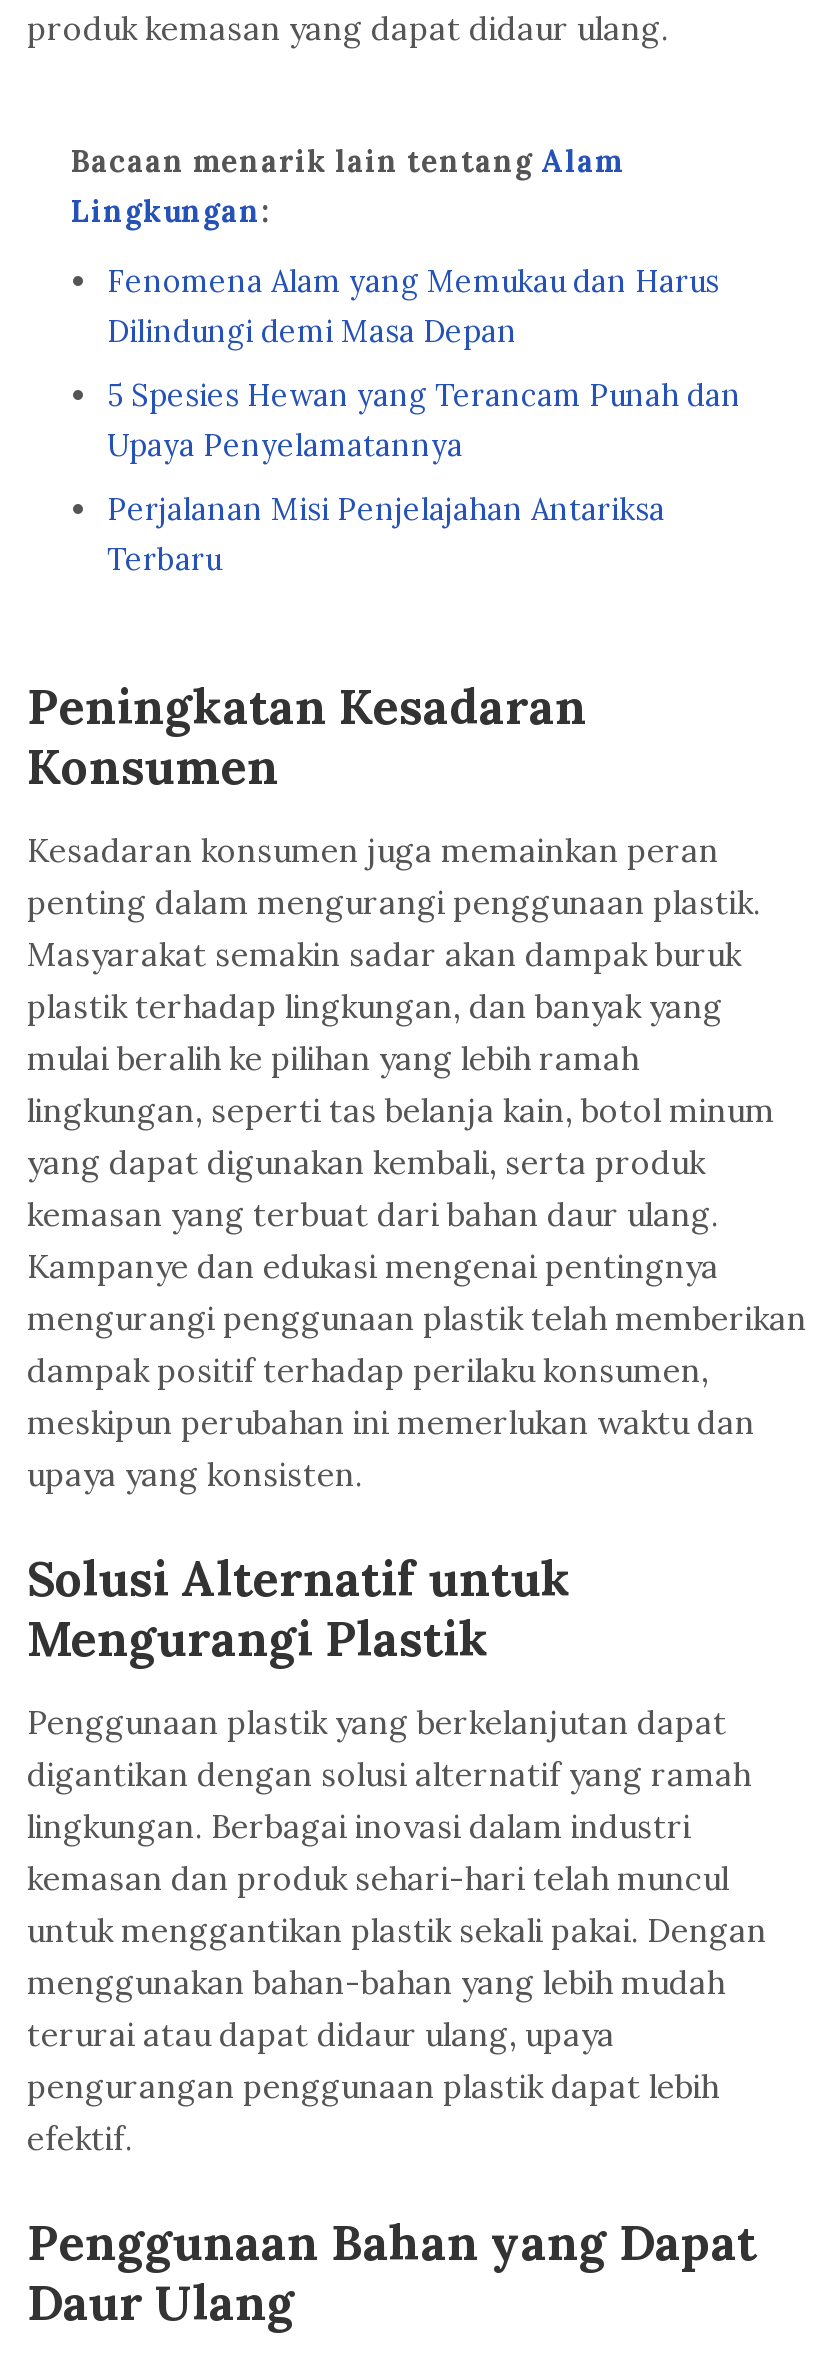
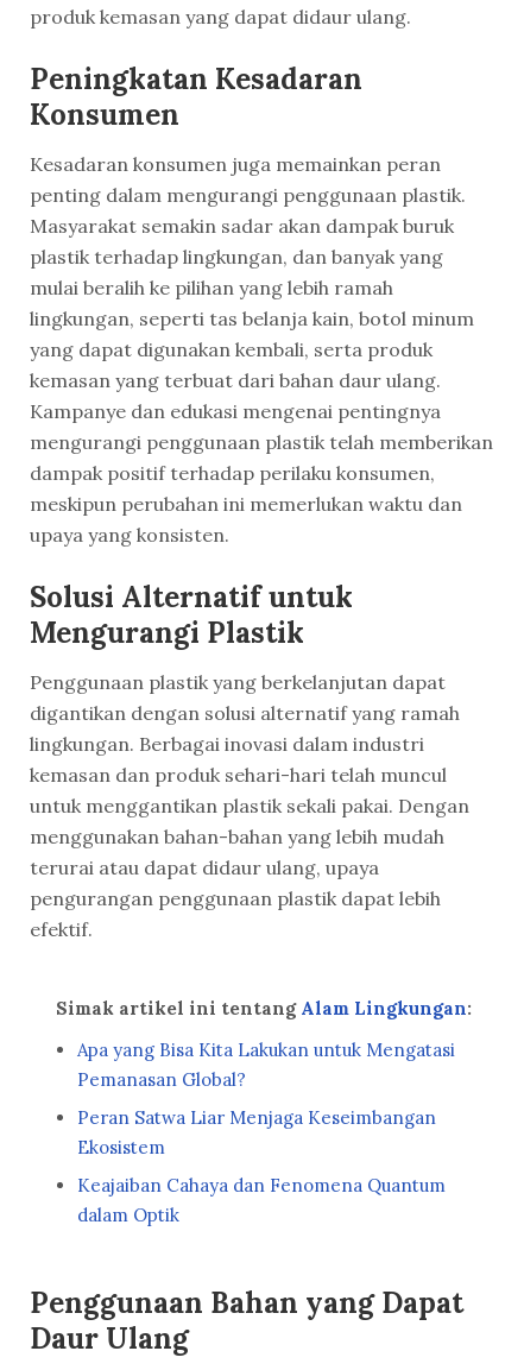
[71,142,741,578] Bacaan menarik lain tentang Alam | Lingkungan: | Fenomena Alam yang Memukau dan Harus | Dilindungi demi Masa Depan | 5 Spesies Hewan yang Terancam Punah dan | Upaya Penyelamatannya | Perjalanan Misi Penjelajahan Antariksa | Terbaru -> none
moved [27,676,807,2158] -> [30,61,493,941]: Peningkatan Kesadaran | Konsumen | Kesadaran konsumen juga memainkan peran | ... | pengurangan penggunaan plastik dapat lebih | efektif.
none -> [56,997,472,1226] Simak artikel ini tentang Alam Lingkungan: | Apa yang Bisa Kita Lakukan untuk Mengatasi | Pemanasan Global? | Peran Satwa Liar Menjaga Keseimbangan | Ekosistem | Keajaiban Cahaya dan Fenomena Quantum | dalam Optik

